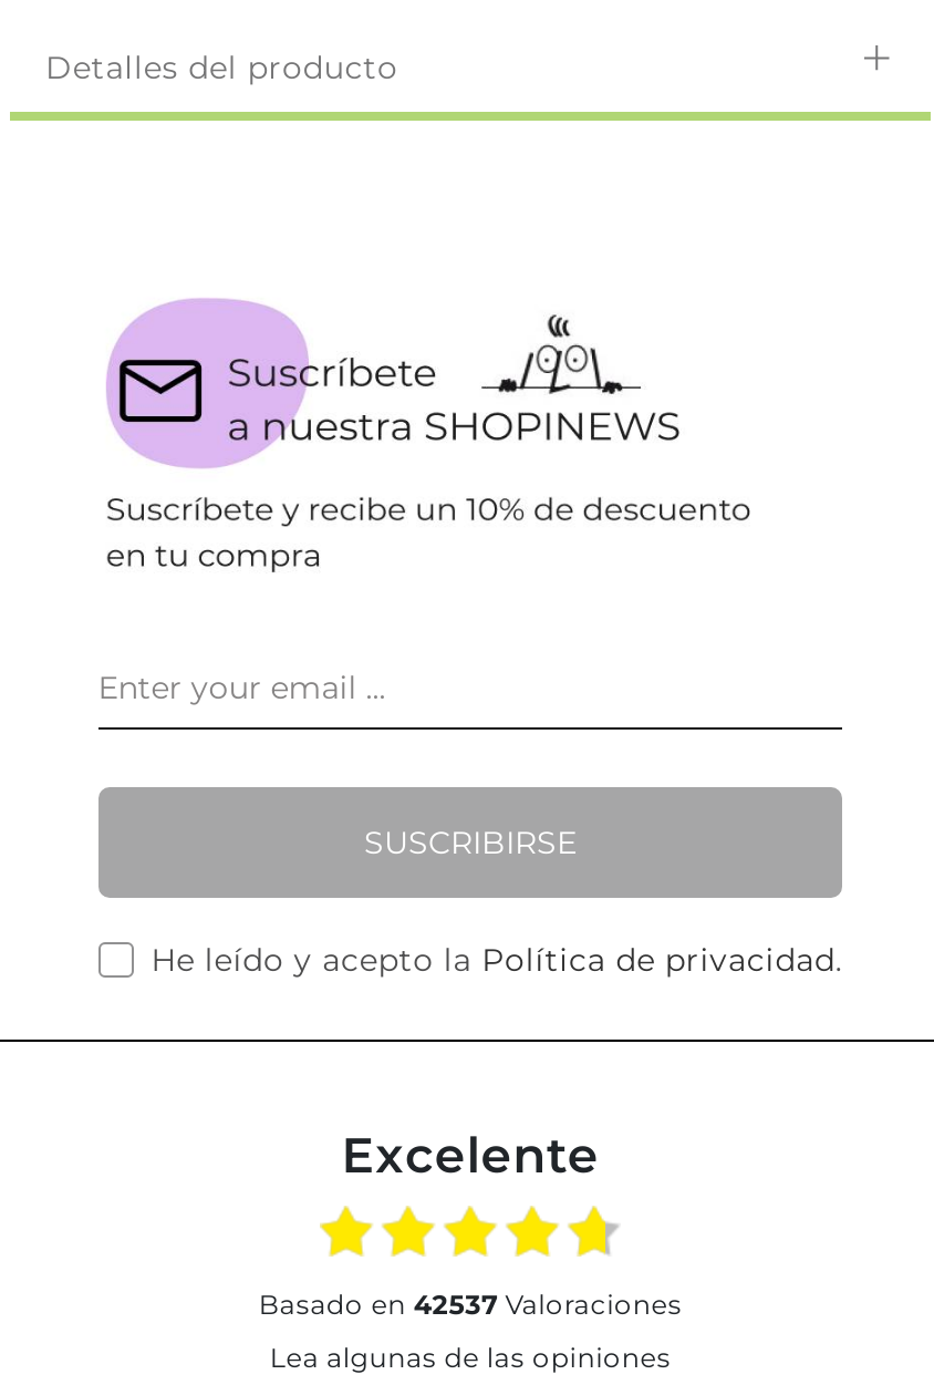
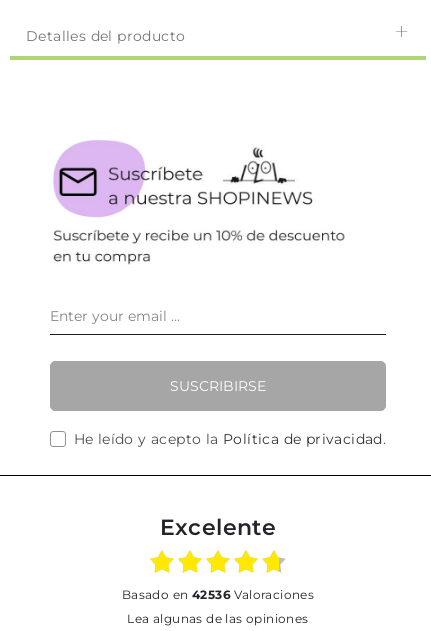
[280,1287,682,1320] basado en 42537 Valoraciones -> [131,587,314,602] basado en 42536 Valoraciones

